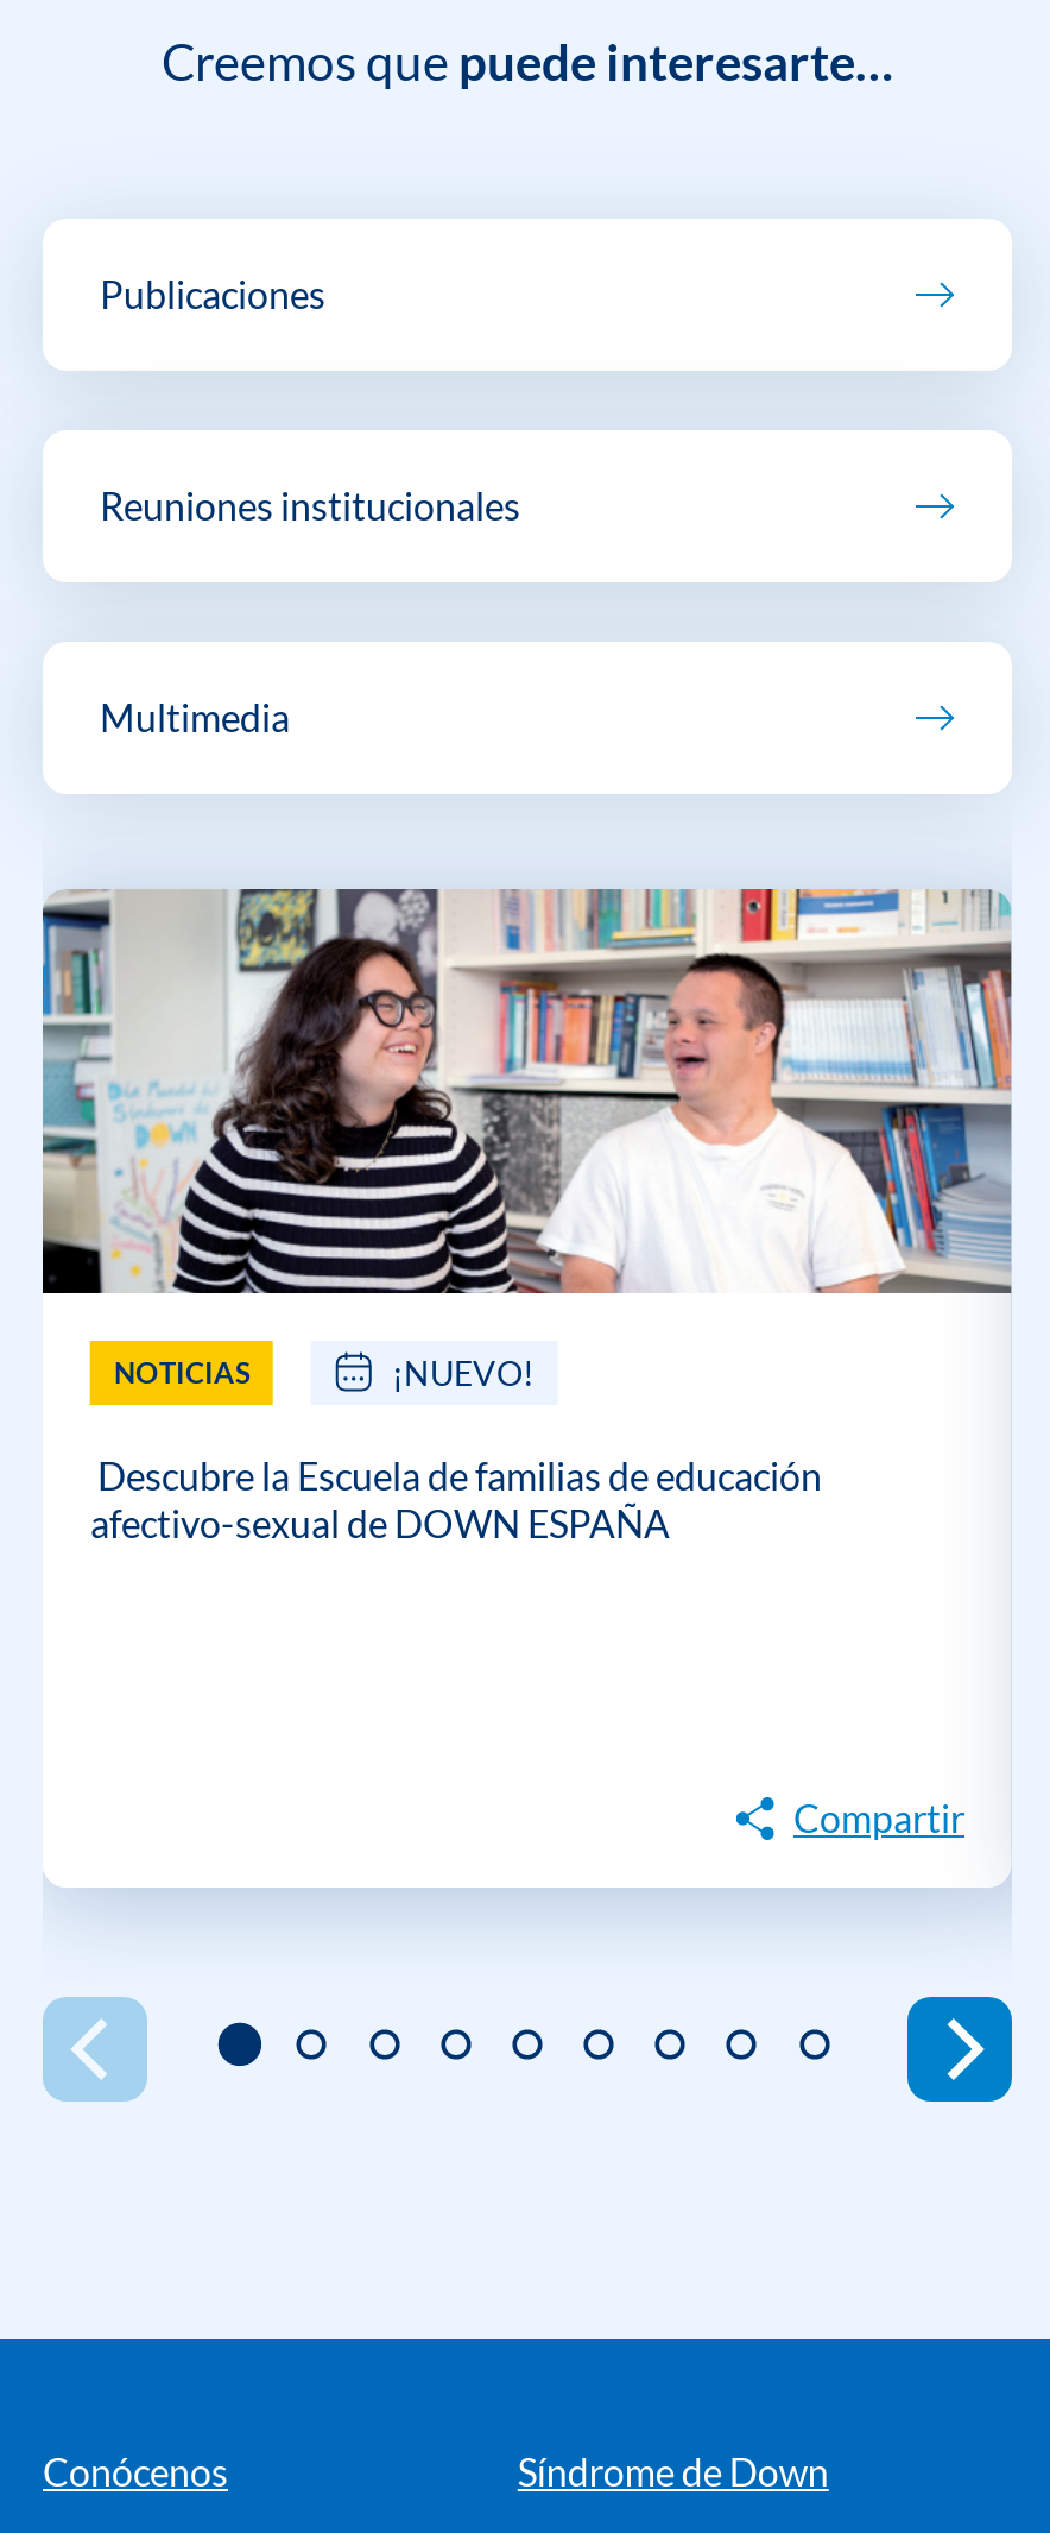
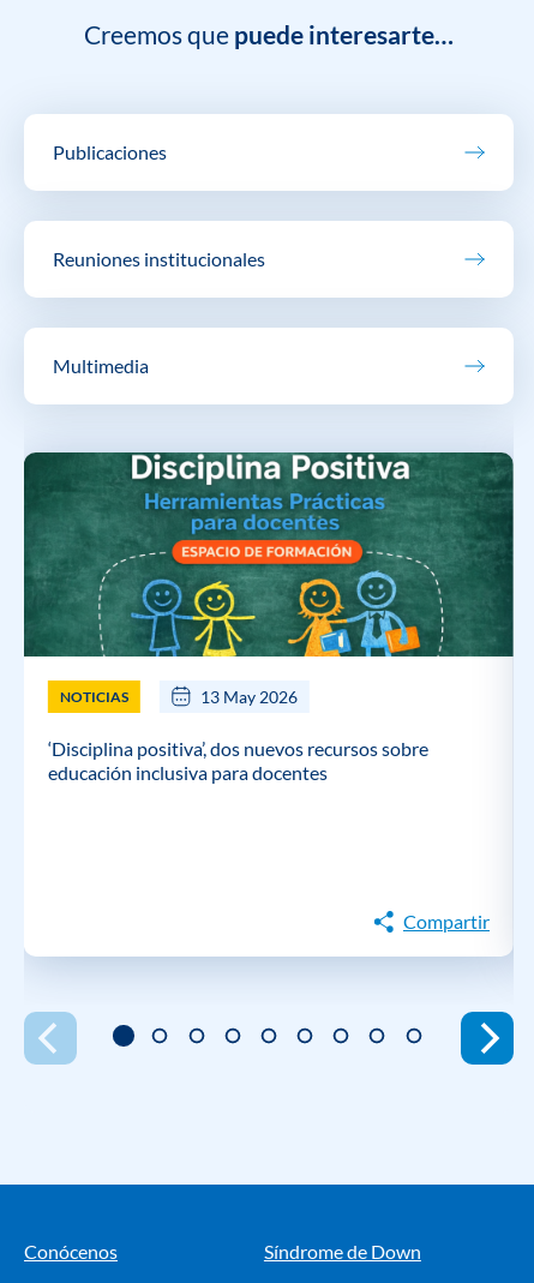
[40,887,1012,1392] [image] | ¡NUEVO! -> [23,451,515,706] [image] | 13 May 2026
[90,1453,822,1545] Descubre la Escuela de familias de educación | afectivo-sexual de DOWN ESPAÑA -> [48,737,428,784] ‘Disciplina positiva’, dos nuevos recursos sobre | educación inclusiva para docentes

